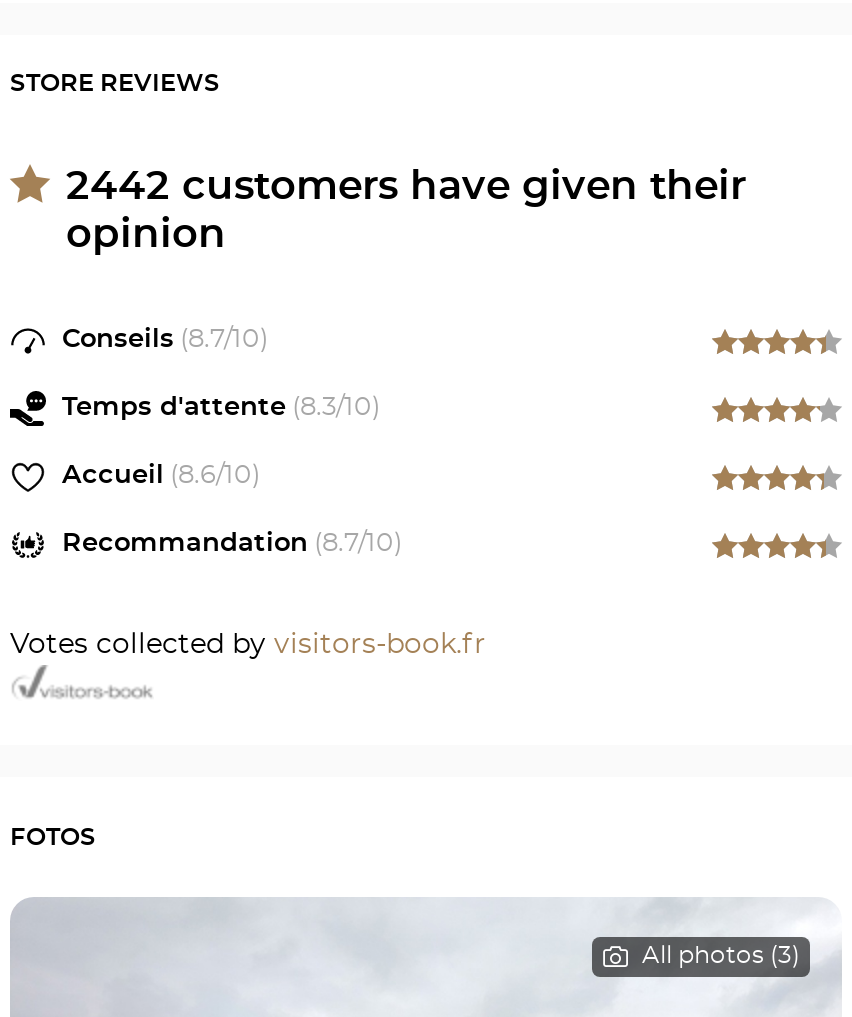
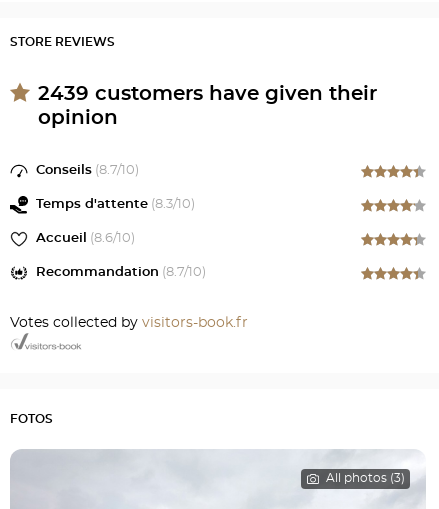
[66,167,746,207] 2442 customers have given their -> [38,84,377,104] 2439 customers have given their

